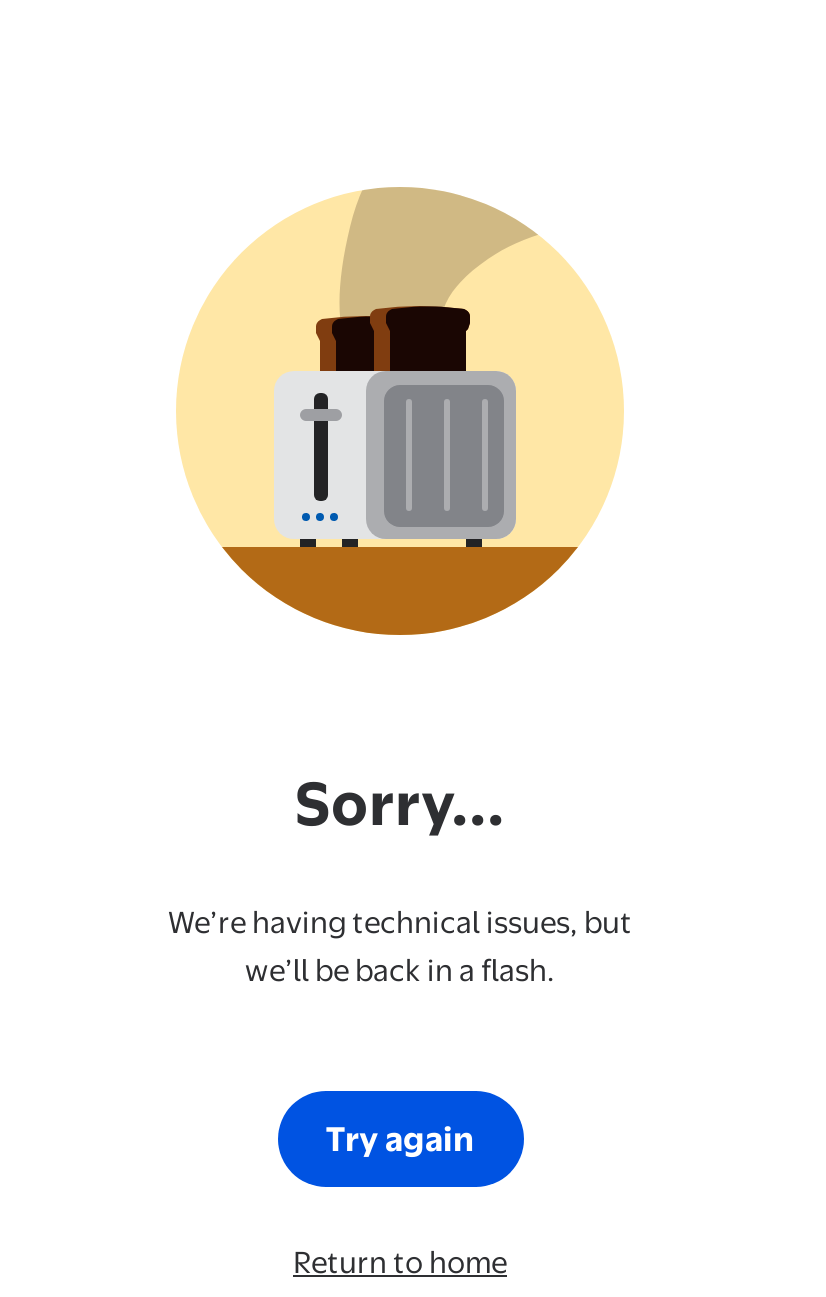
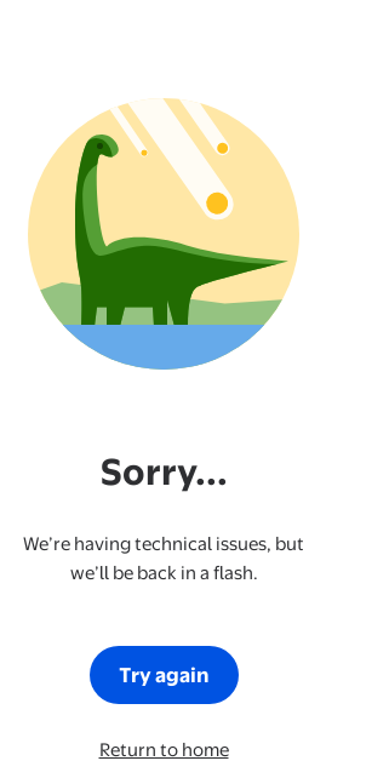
[198,187,598,637] [image] -> [40,99,287,371] [image]

